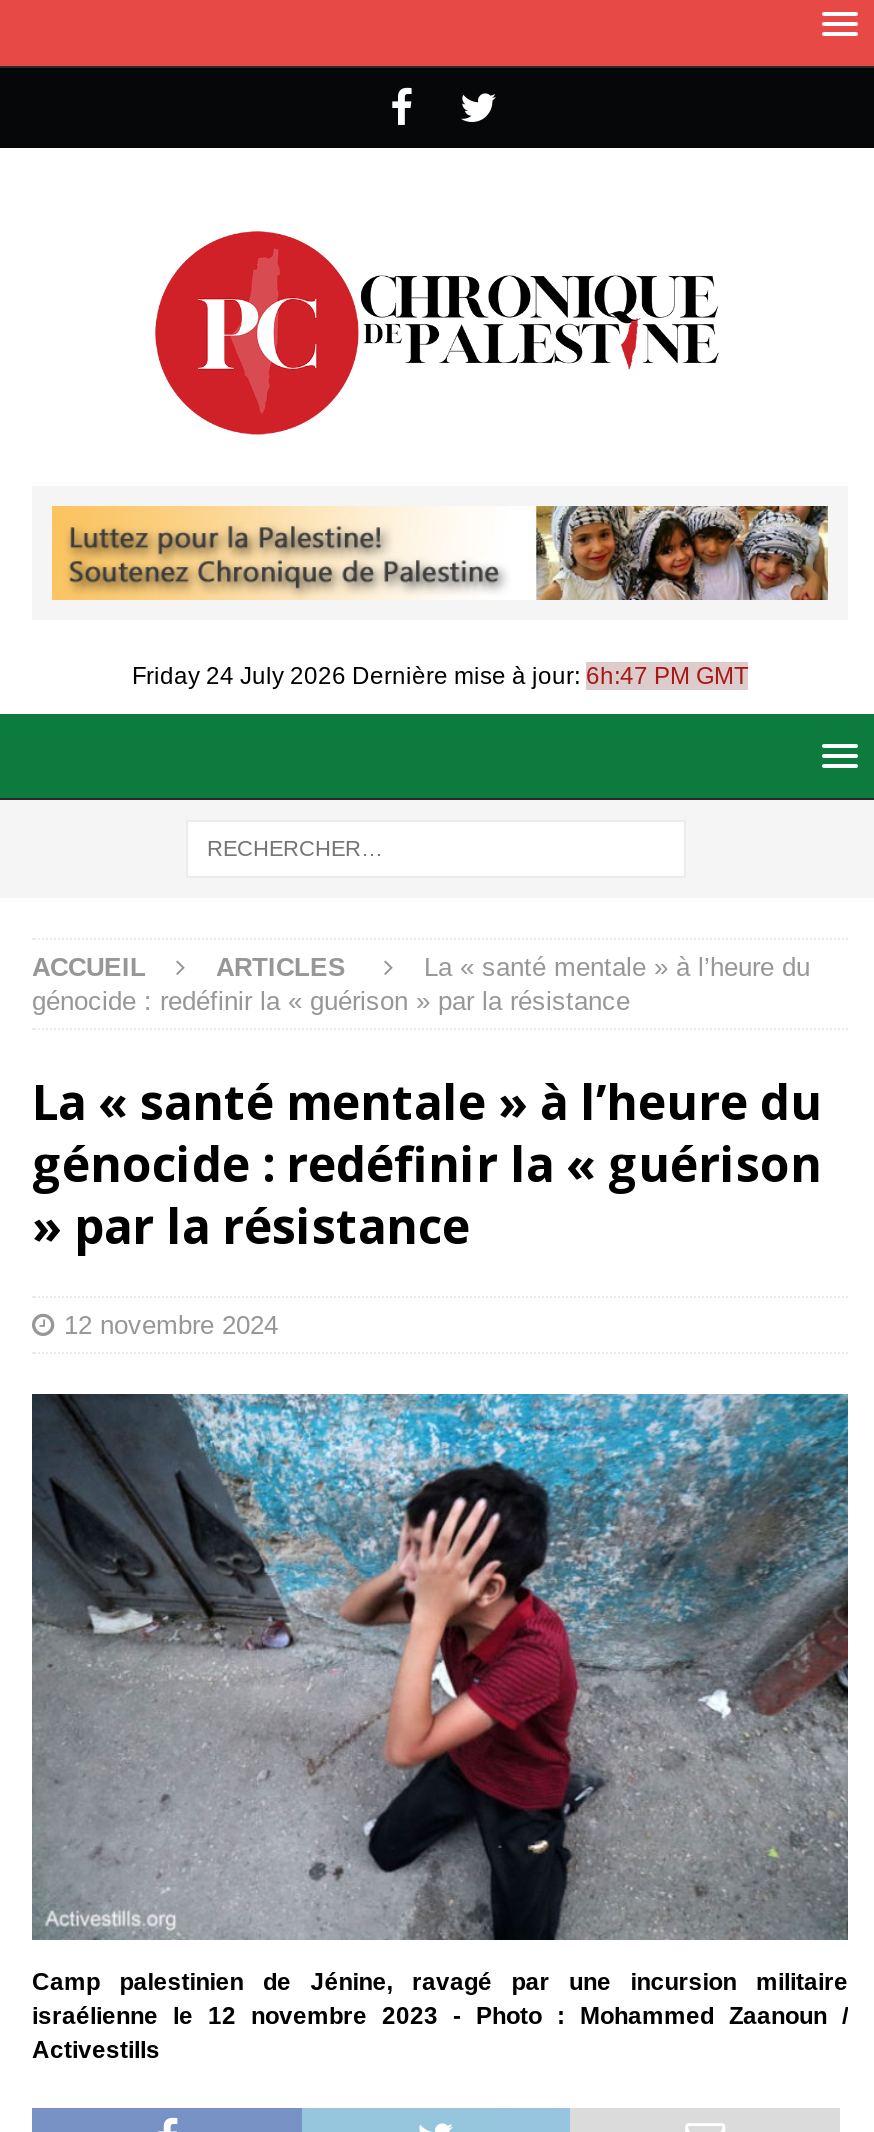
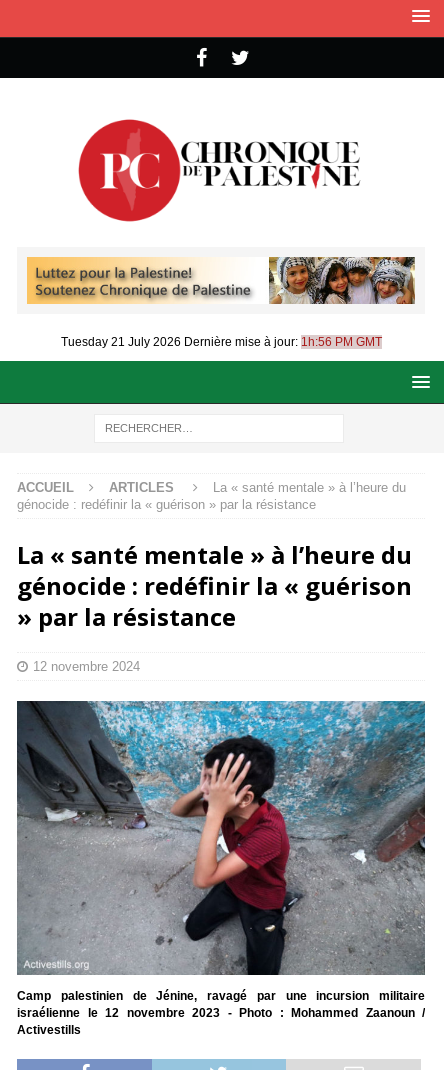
[132,661,748,689] Friday 24 July 2026 Dernière mise à jour: 6h:47 PM GMT -> [60,335,381,349] Tuesday 21 July 2026 Dernière mise à jour: 1h:56 PM GMT

